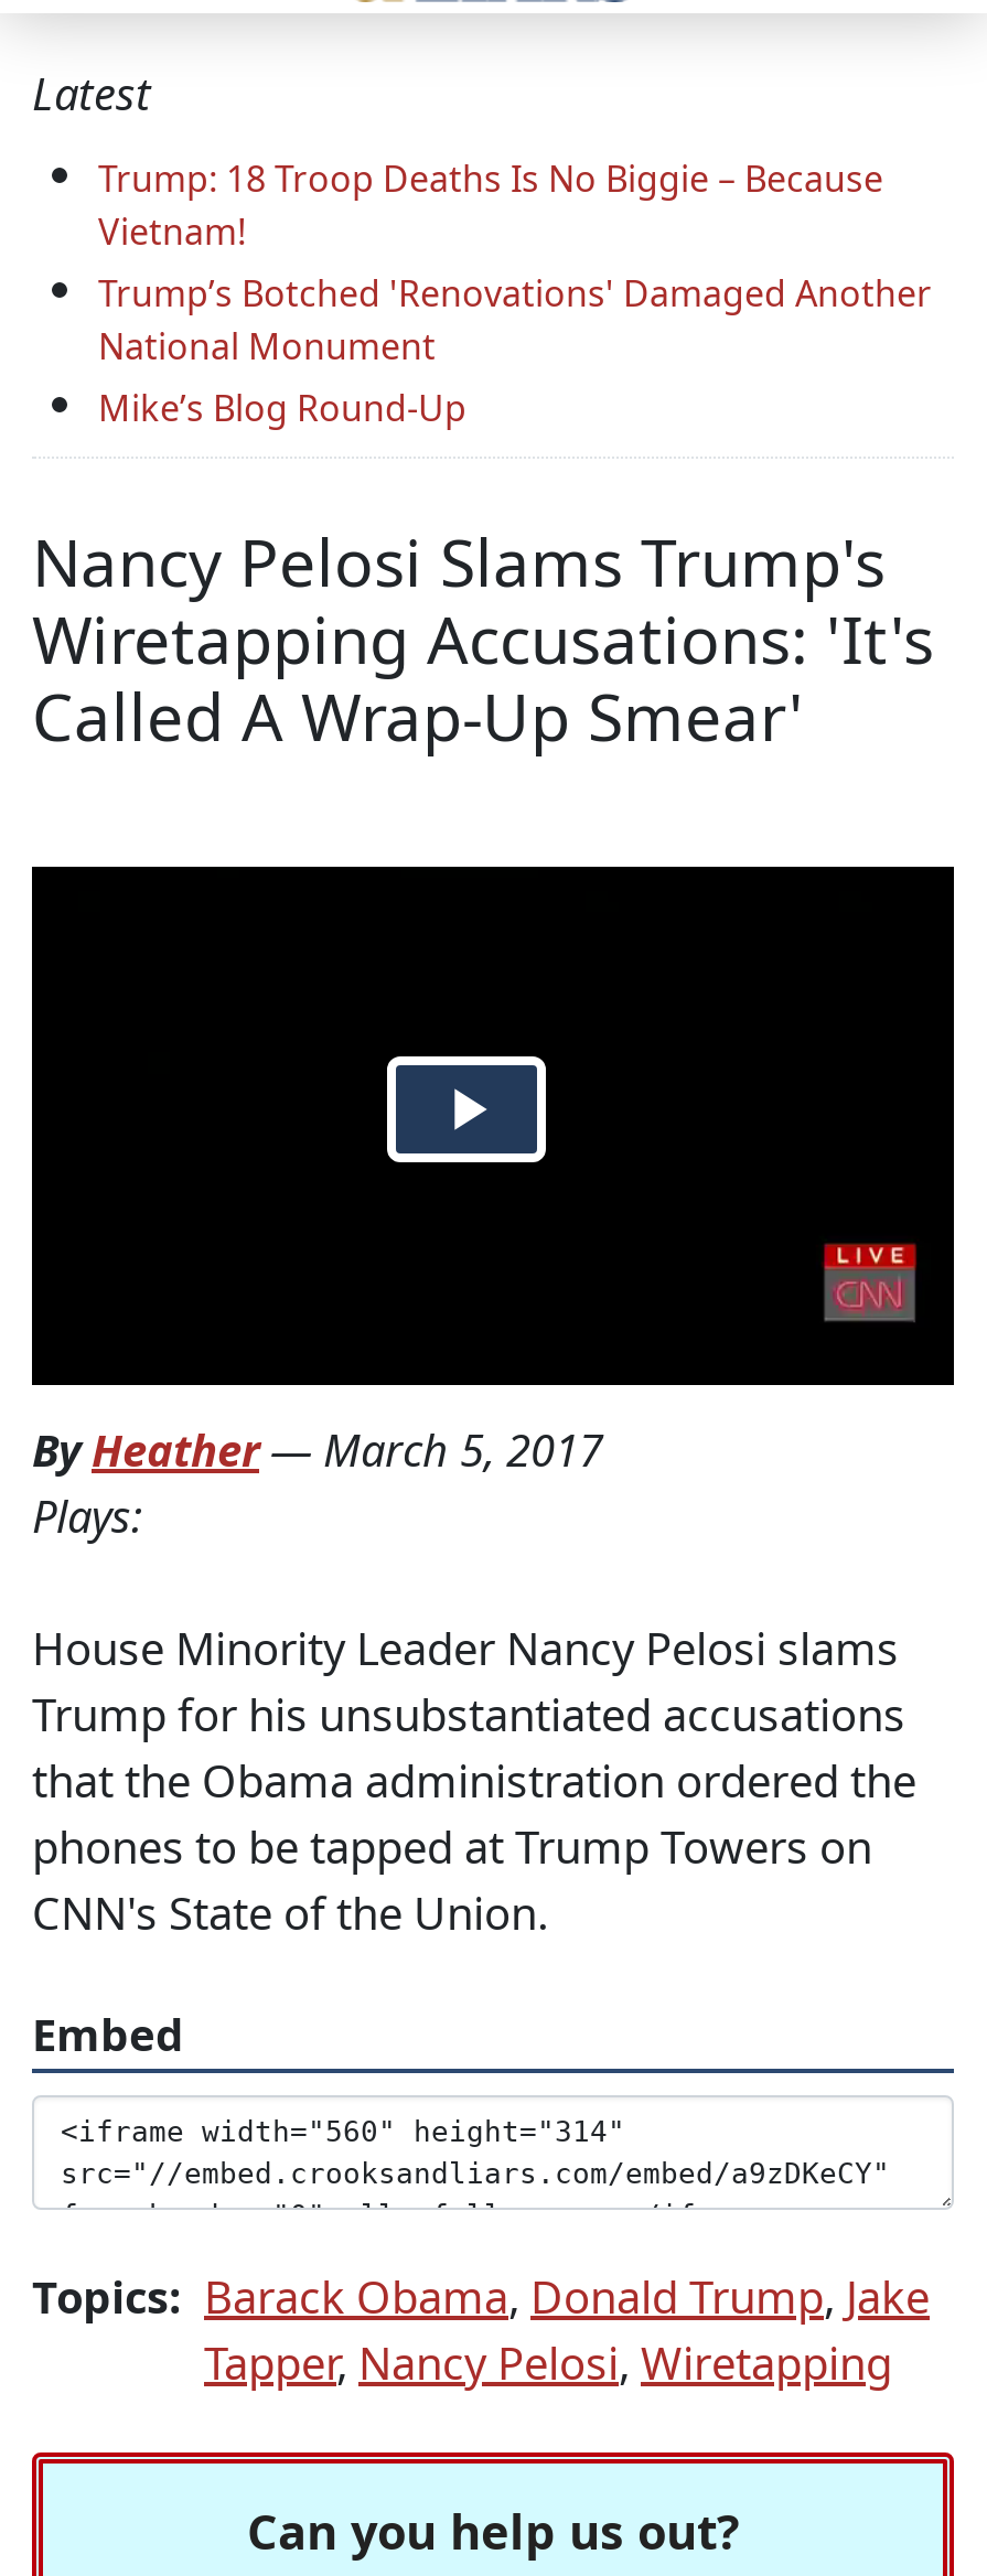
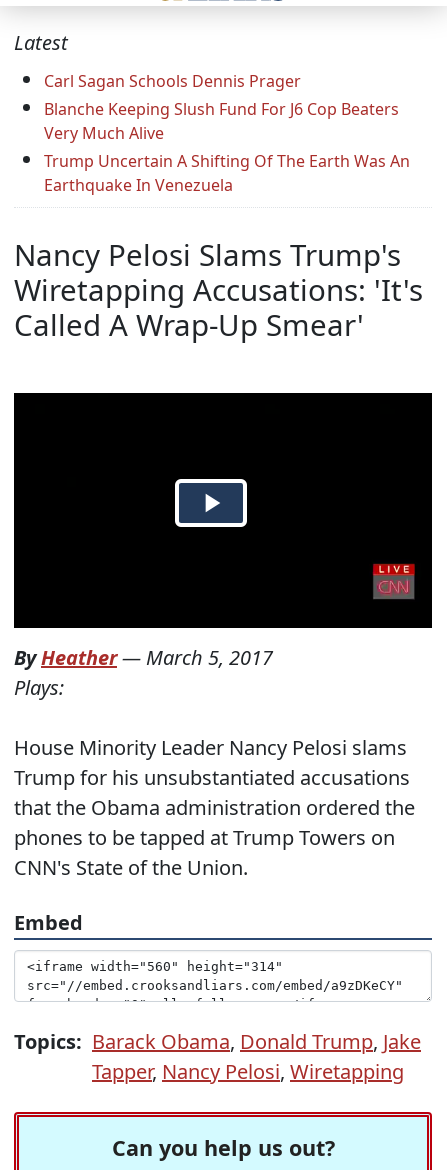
[98,155,932,433] Trump: 18 Troop Deaths Is No Biggie – Because | Vietnam! | Trump’s Botched 'Renovations' Damaged Another | National Monument | Mike’s Blog Round-Up -> [44,70,410,196] Carl Sagan Schools Dennis Prager | Blanche Keeping Slush Fund For J6 Cop Beaters | Very Much Alive | Trump Uncertain A Shifting Of The Earth Was An | Earthquake In Venezuela

